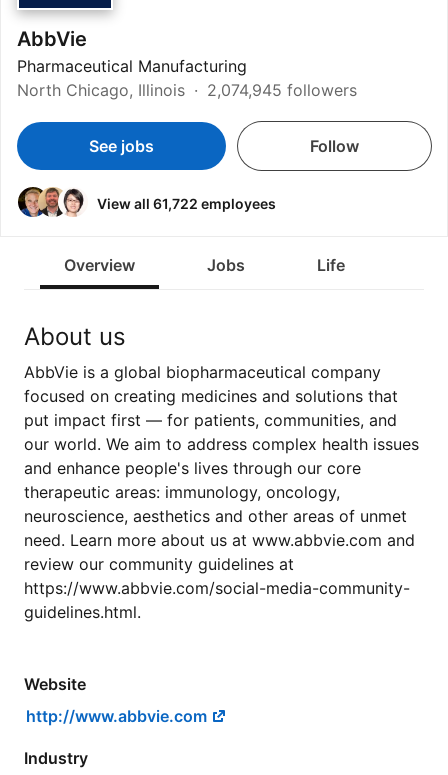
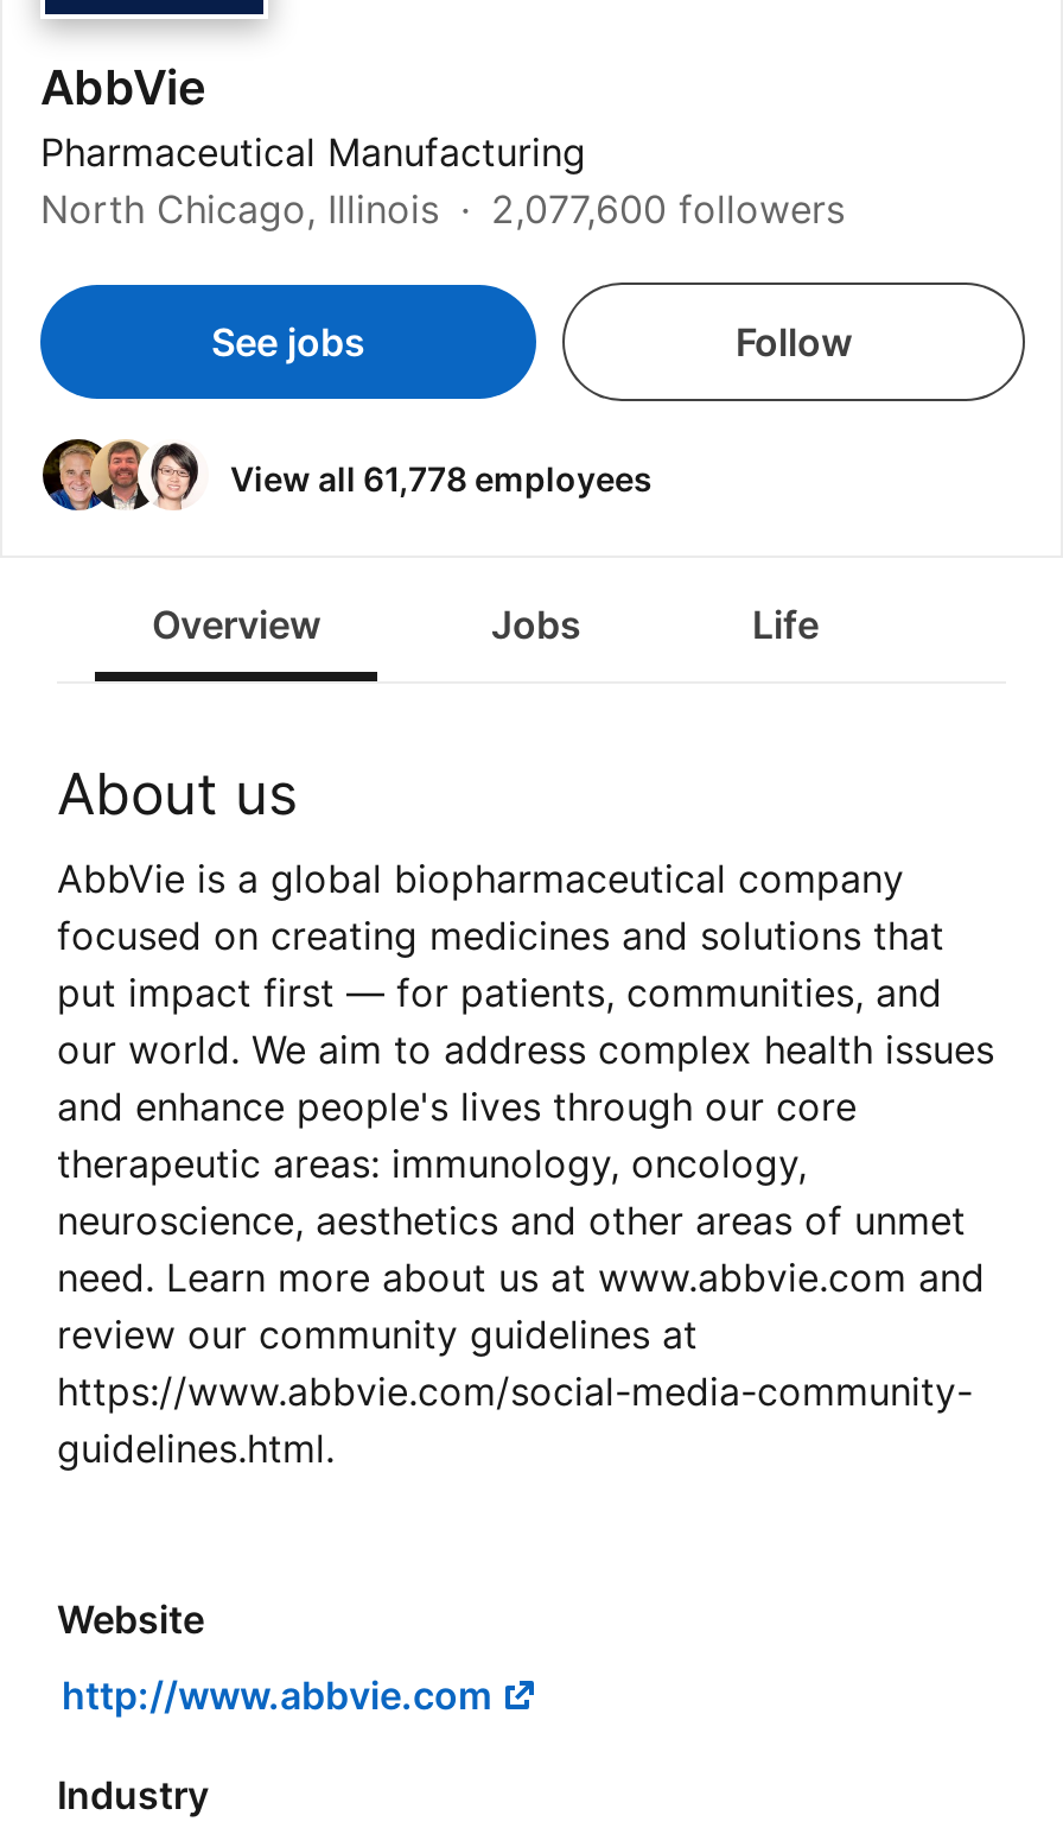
[17,80,357,100] North Chicago, Illinois 2,074,945 followers -> [40,185,845,233] North Chicago, Illinois 2,077,600 followers
[97,194,276,211] View all 61,722 employees -> [230,457,653,497] View all 61,778 employees

